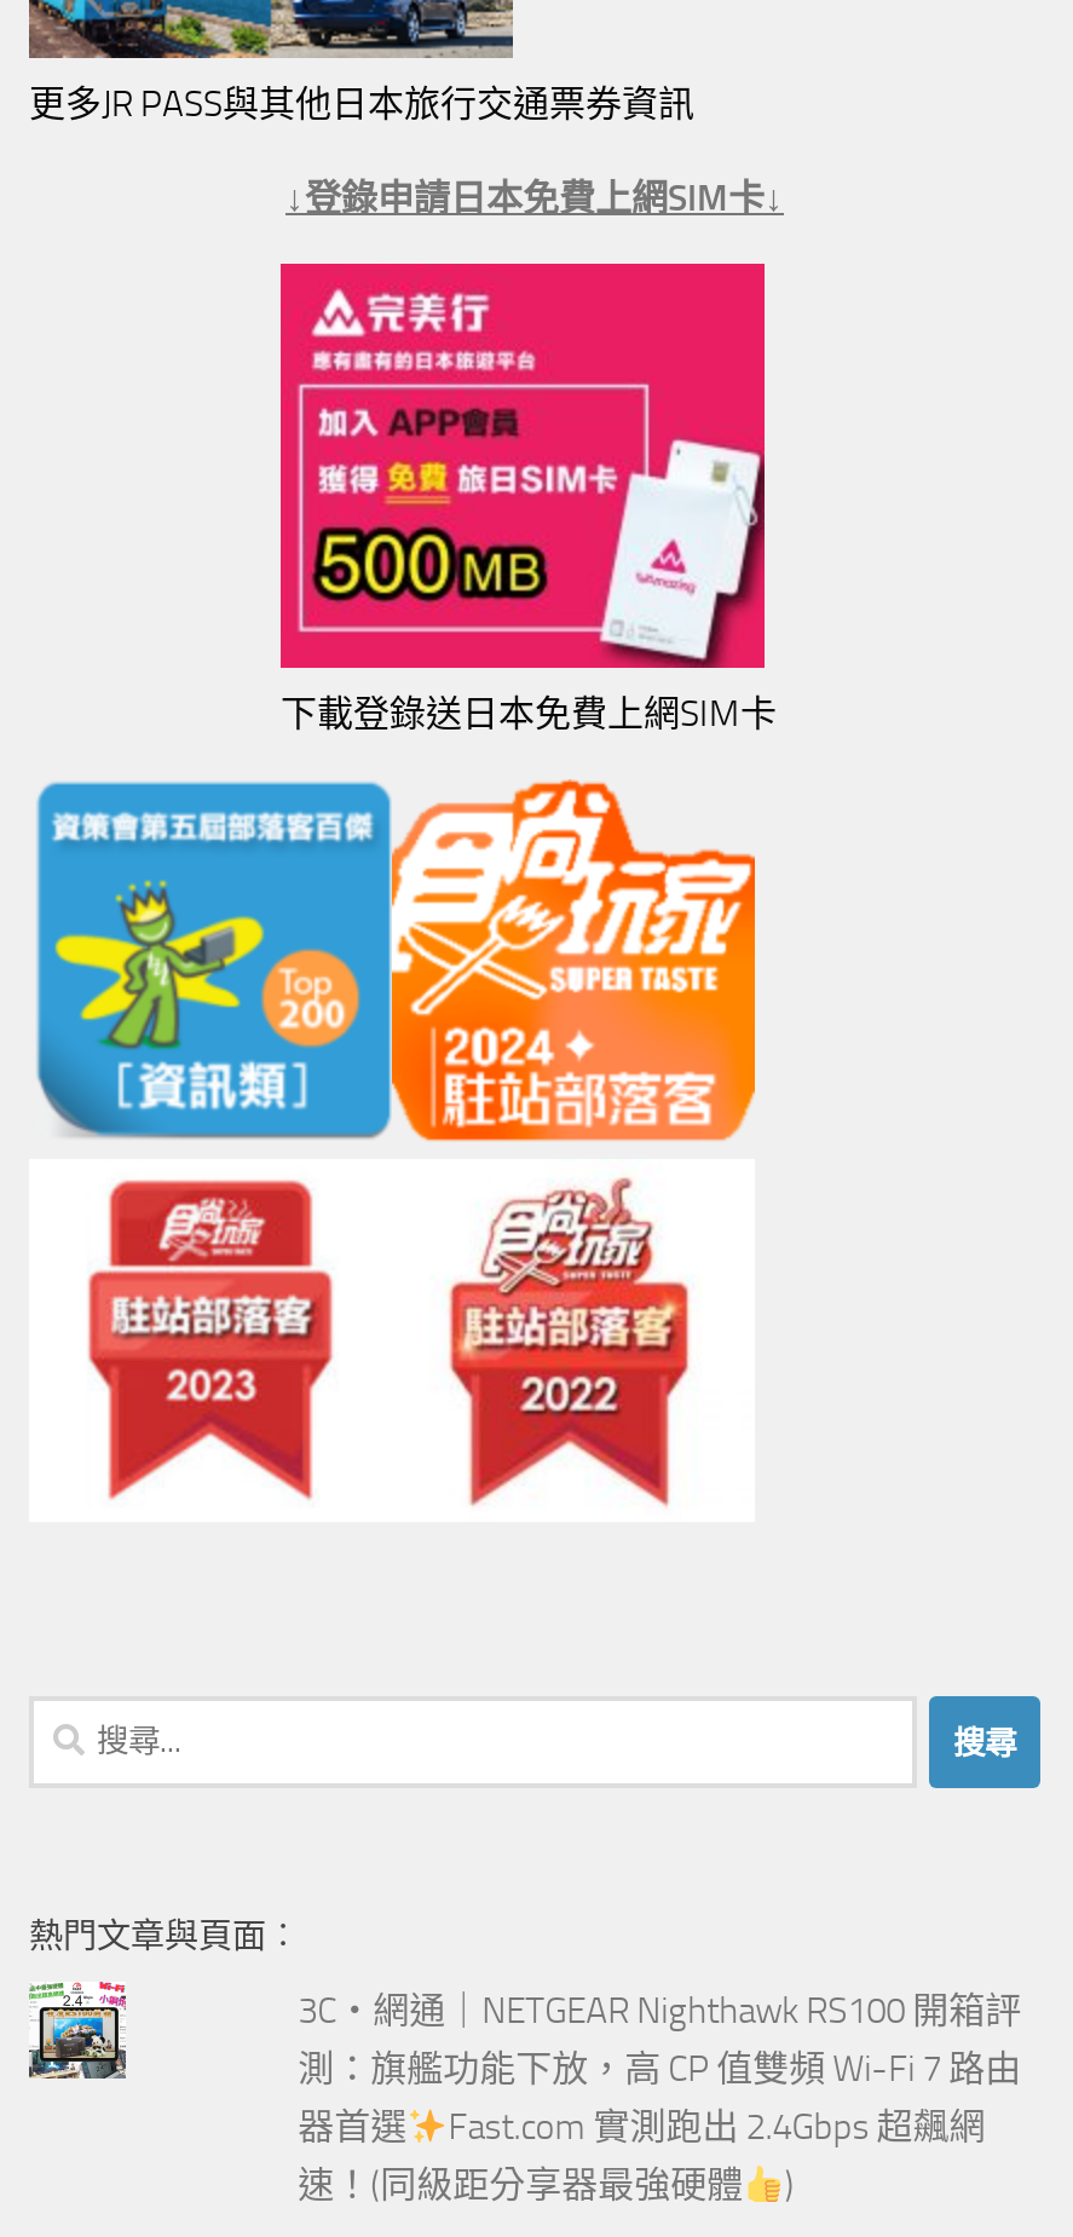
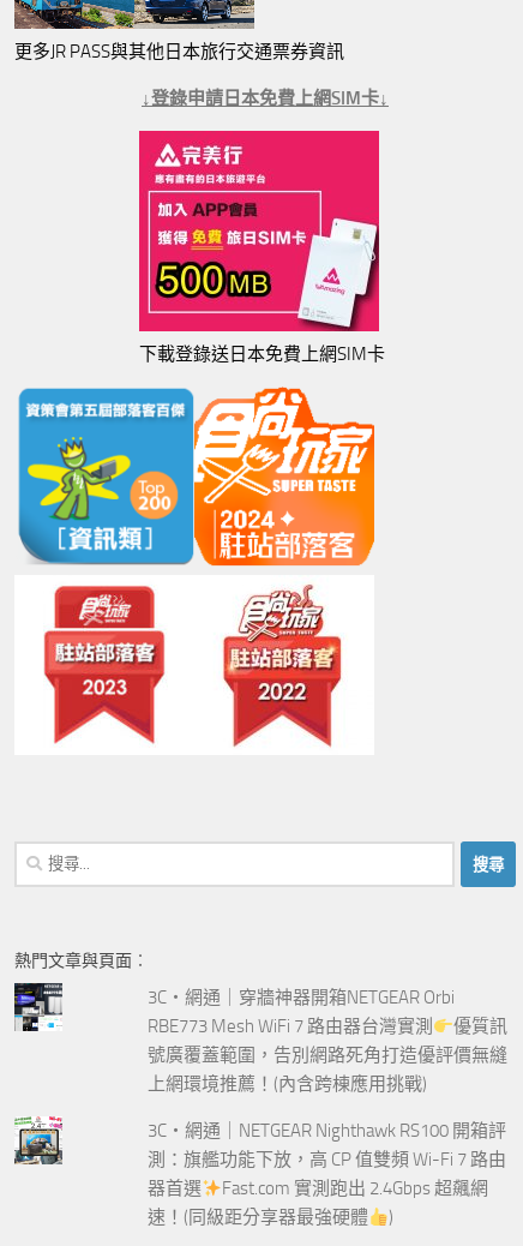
none -> [13,982,64,1031] [image]
none -> [148,987,508,1095] 3C‧網通｜穿牆神器開箱NETGEAR Orbi | RBE773 Mesh WiFi 7 路由器台灣實測 | 優質訊 | 號廣覆蓋範圍，告別網路死角打造優評價無縫 | 上網環境推薦！(內含跨棟應用挑戰)

